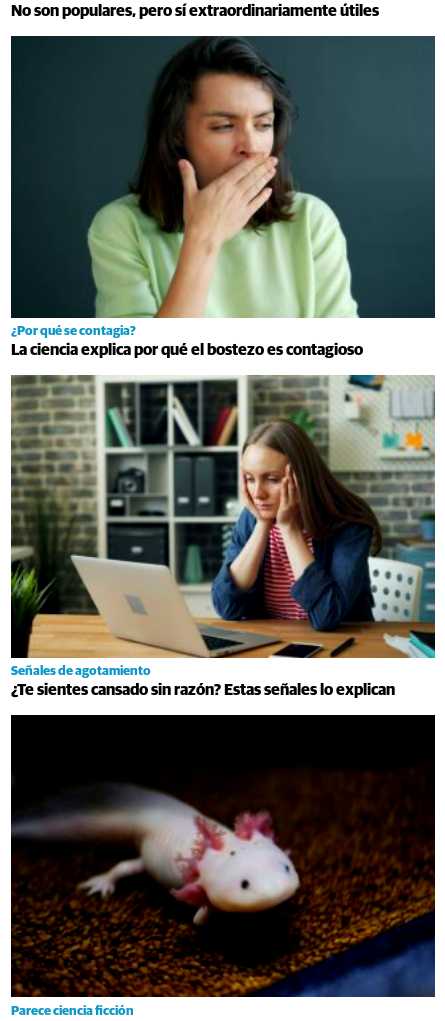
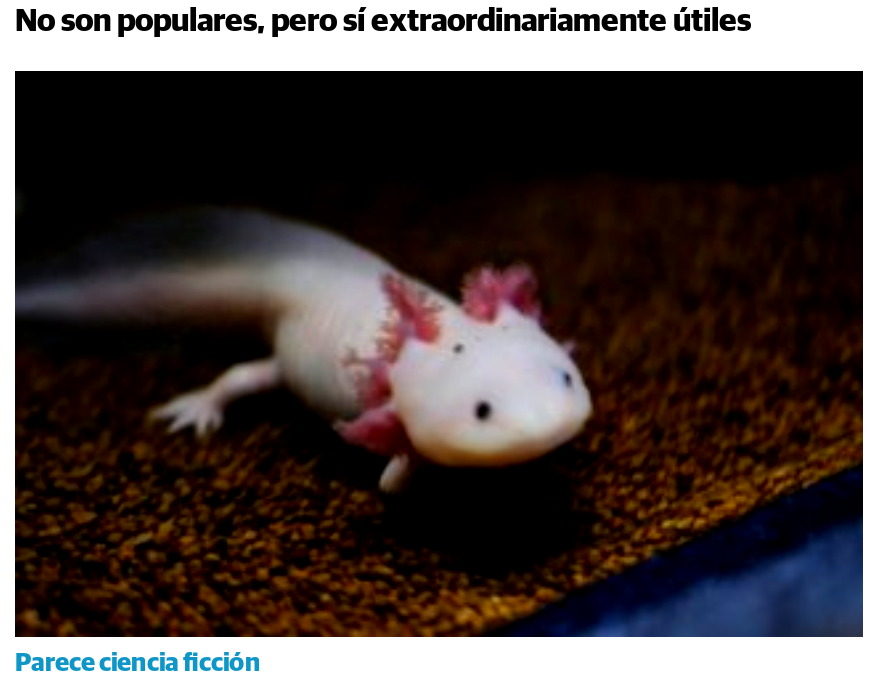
[11,36,435,358] [image] | ¿Por qué se contagia? | La ciencia explica por qué el bostezo es contagioso -> none
[10,374,436,698] [image] | Señales de agotamiento | ¿Te sientes cansado sin razón? Estas señales lo explican -> none

